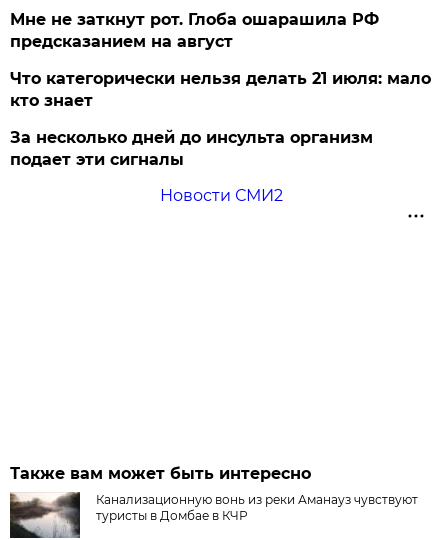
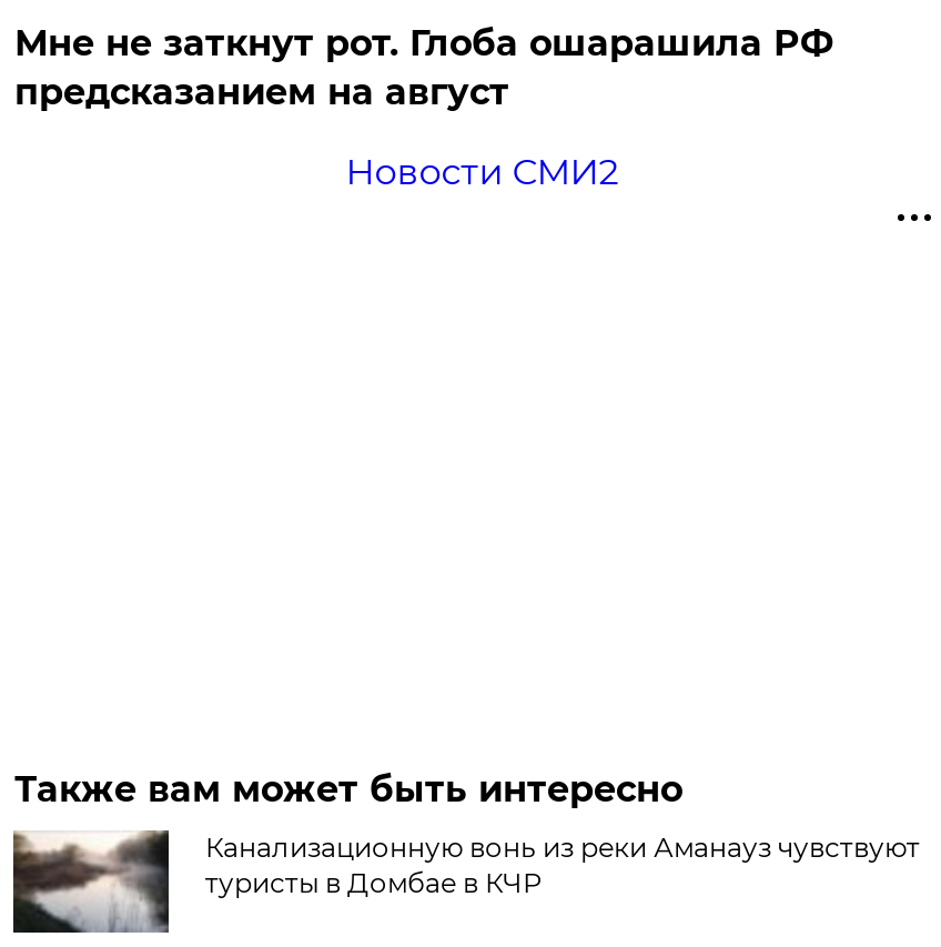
[10,69,431,169] Что категорически нельзя делать 21 июля: мало | кто знает | За несколько дней до инсульта организм | подает эти сигналы -> none

